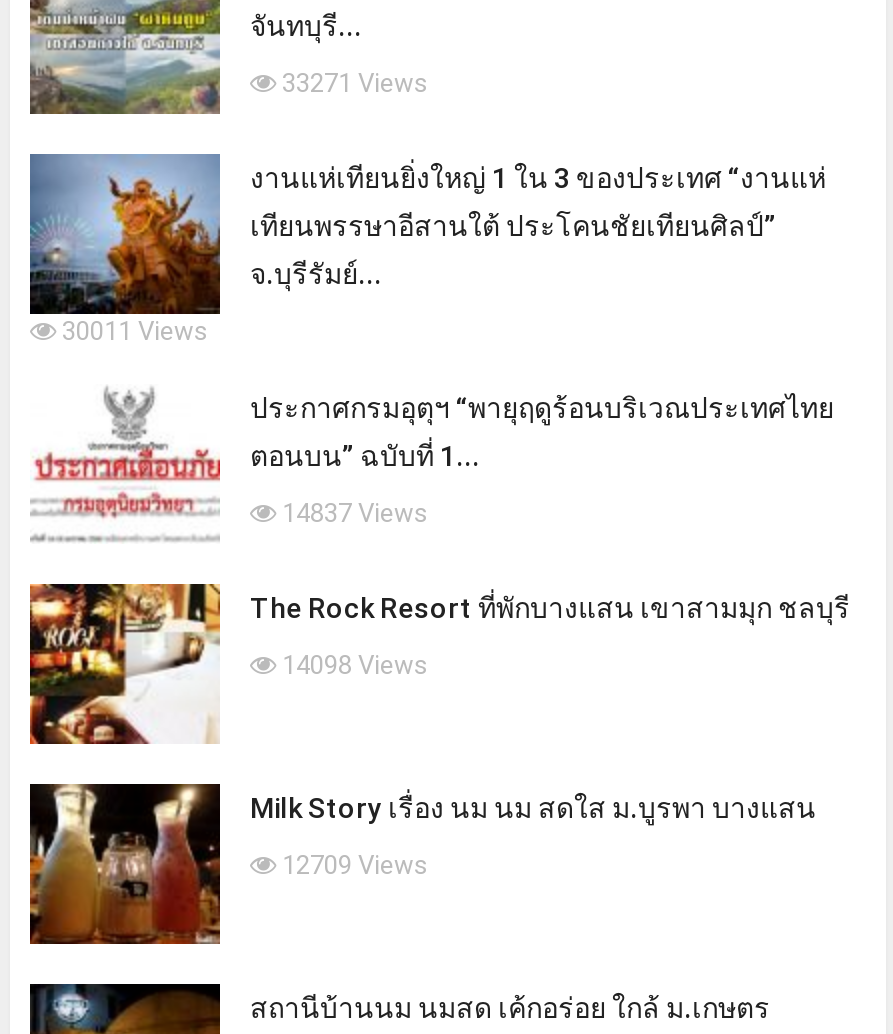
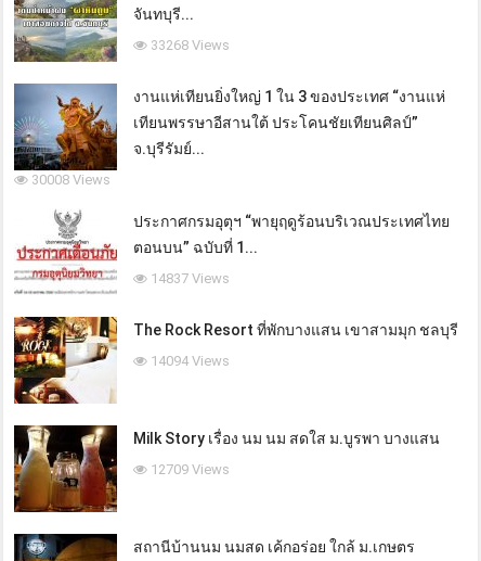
[276,68,428,98] 33271 Views -> [147,37,230,53] 33268 Views
[56,316,208,346] 30011 Views -> [28,171,110,188] 30008 Views
[276,650,428,680] 14098 Views -> [147,353,230,369] 14094 Views

